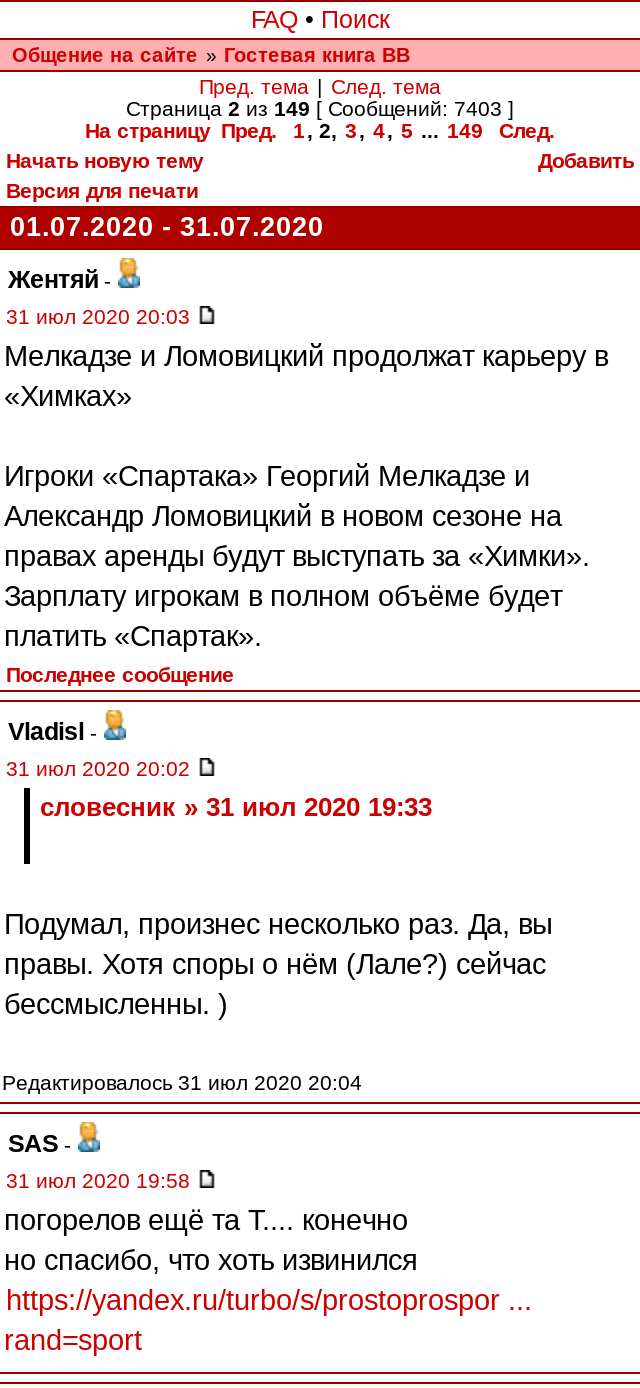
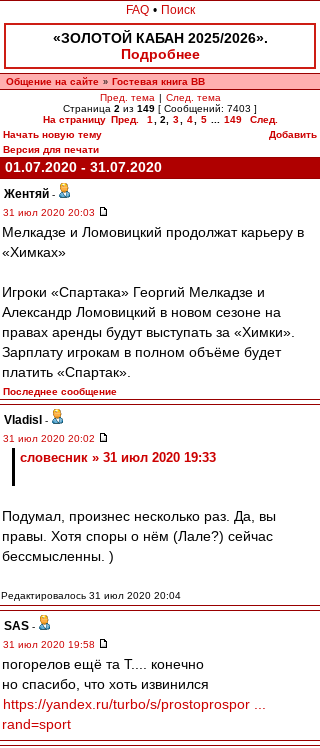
none -> [52,30,267,62] «ЗОЛОТОЙ КАБАН 2025/2026». | Подробнее

